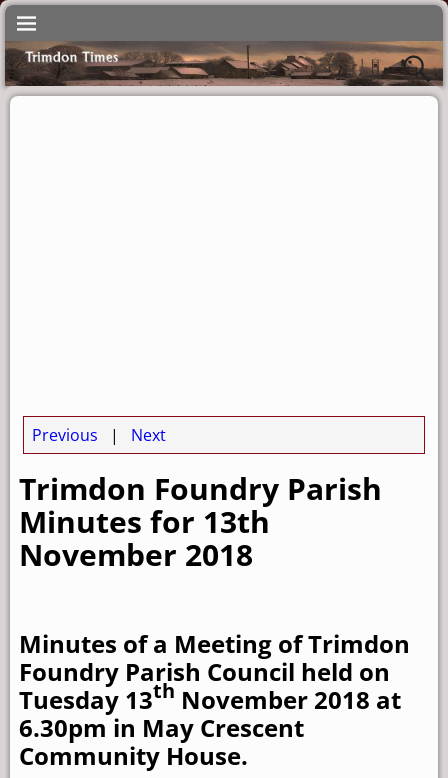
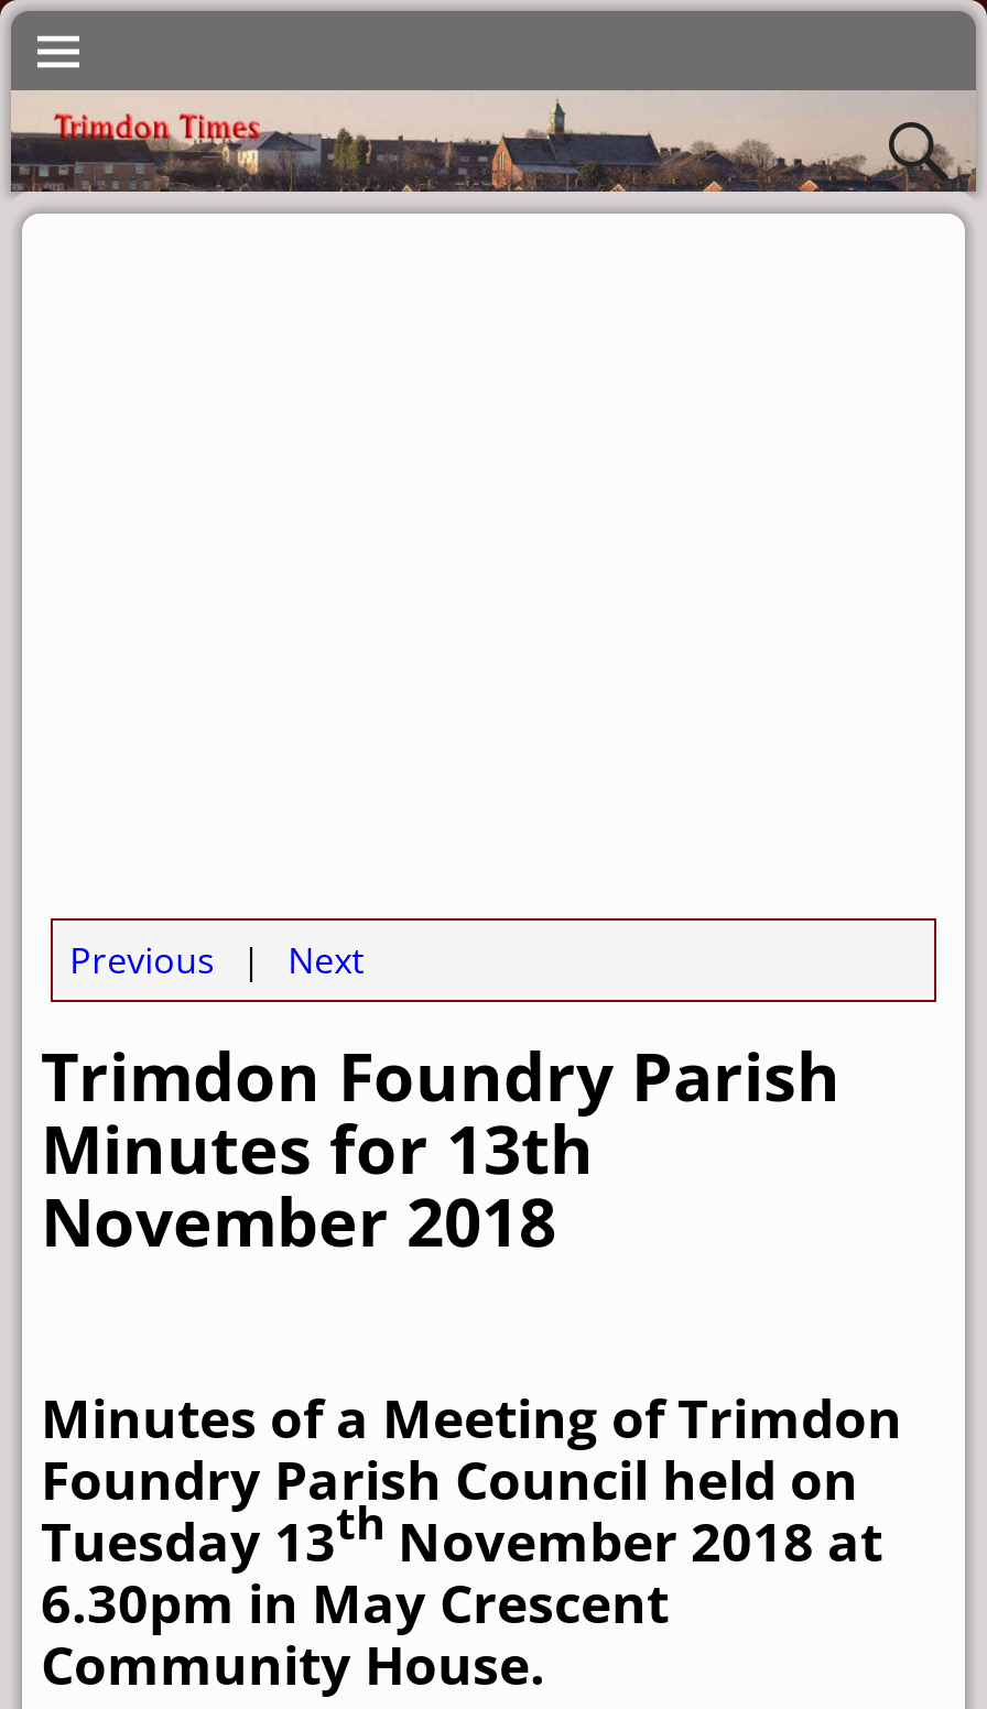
[4,41,444,87] [image] -> [11,88,976,194] [image]

